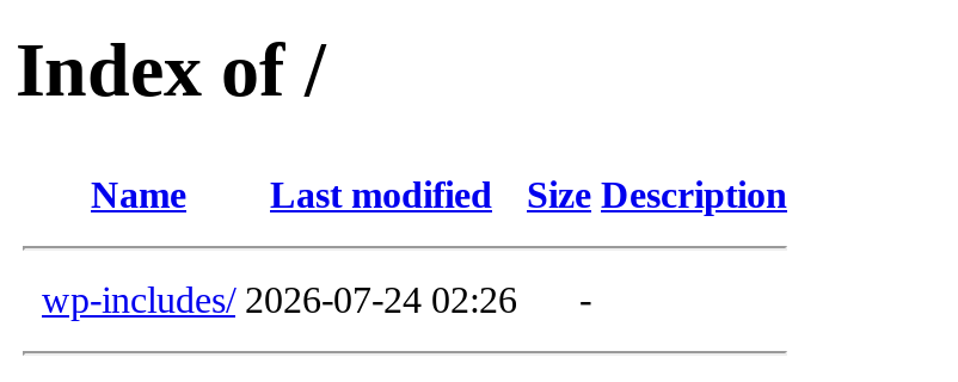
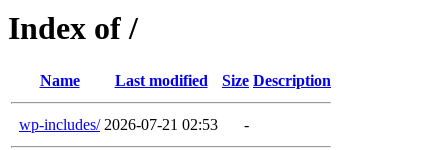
[42,279,517,320] wp-includes/ 2026-07-24 02:26 -> [19,116,218,133] wp-includes/ 2026-07-21 02:53

